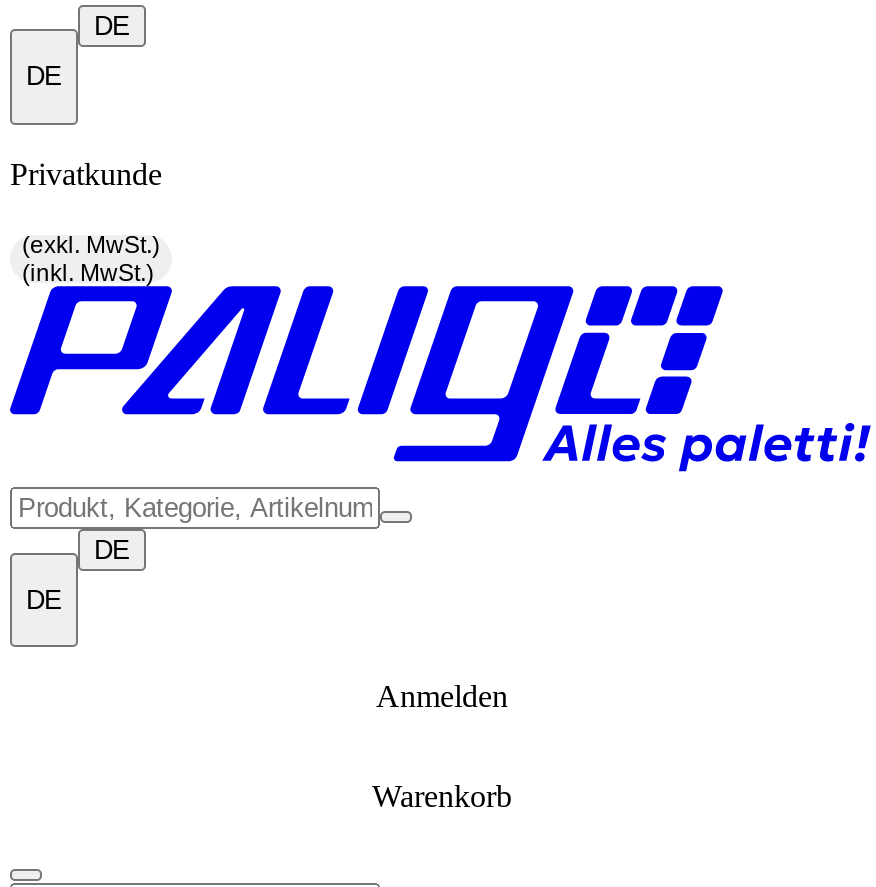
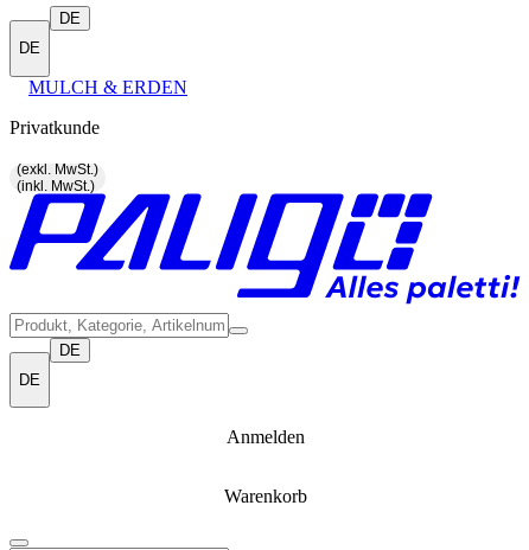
none -> [28,77,187,97] MULCH & ERDEN

